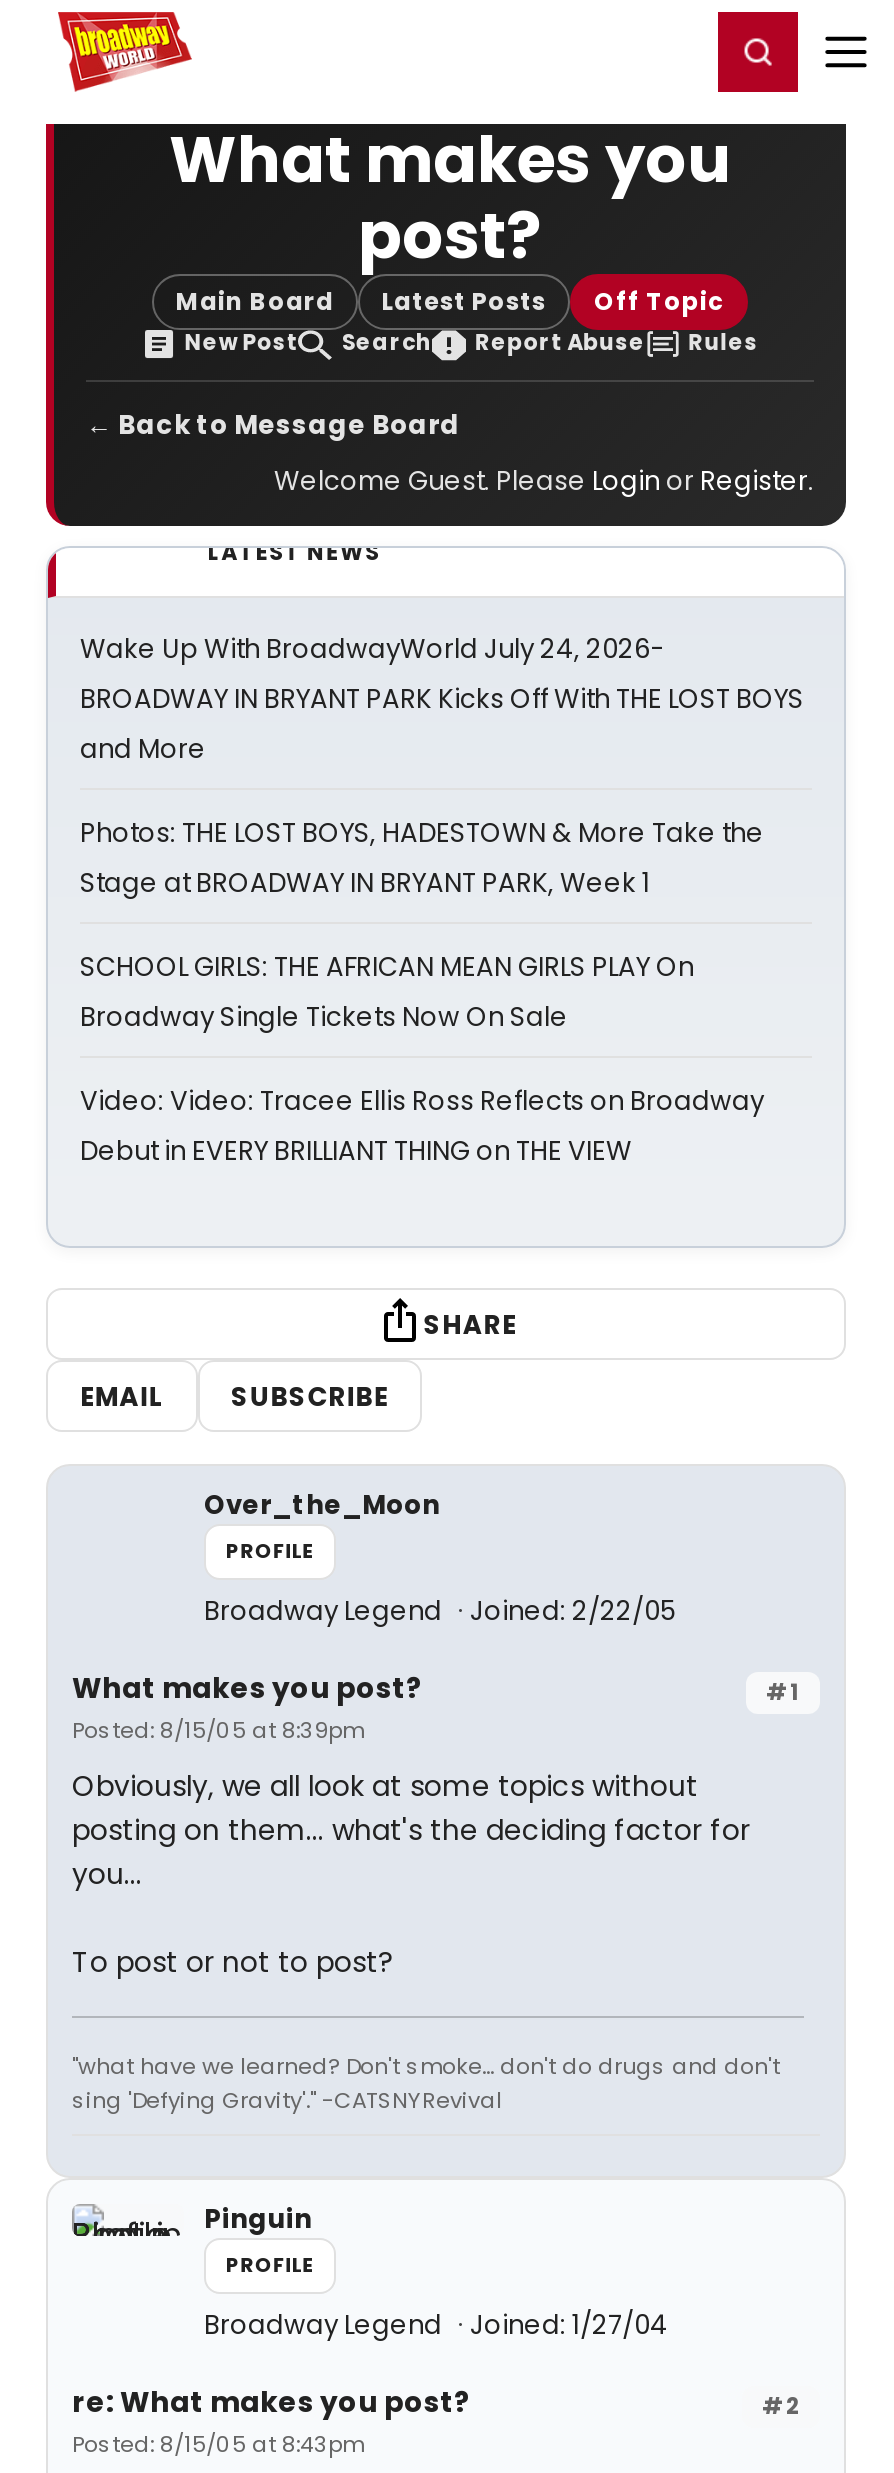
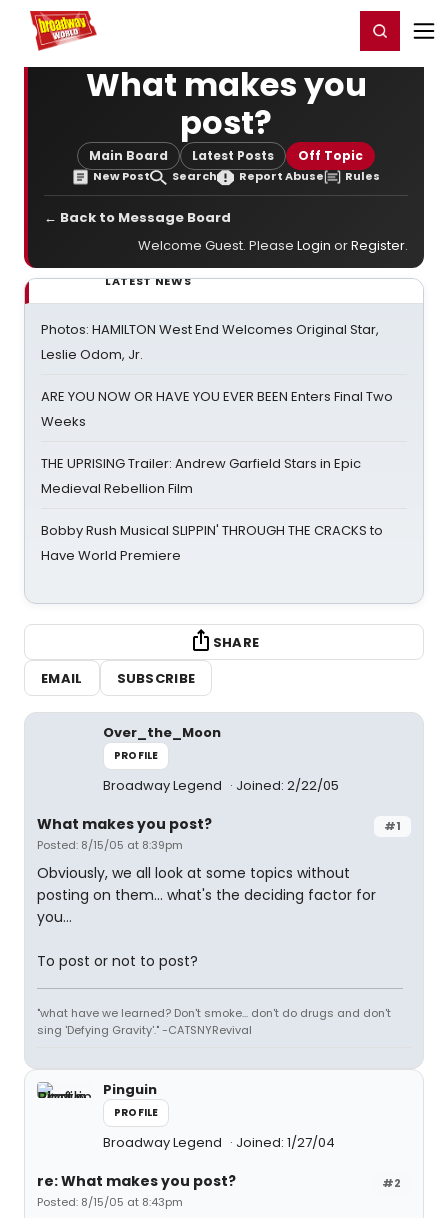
[80,630,804,768] Wake Up With BroadwayWorld July 24, 2026- | BROADWAY IN BRYANT PARK Kicks Off With THE LOST BOYS | and More -> [41,320,379,364] Photos: HAMILTON West End Welcomes Original Star, | Leslie Odom, Jr.
[80,814,764,902] Photos: THE LOST BOYS, HADESTOWN & More Take the | Stage at BROADWAY IN BRYANT PARK, Week 1 -> [41,387,393,431] ARE YOU NOW OR HAVE YOU EVER BEEN Enters Final Two | Weeks
[80,948,694,1036] SCHOOL GIRLS: THE AFRICAN MEAN GIRLS PLAY On | Broadway Single Tickets Now On Sale -> [41,454,361,498] THE UPRISING Trailer: Andrew Garfield Stars in Epic | Medieval Rebellion Film
[80,1082,764,1170] Video: Video: Tracee Ellis Ross Reflects on Broadway | Debut in EVERY BRILLIANT THING on THE VIEW -> [41,521,383,565] Bobby Rush Musical SLIPPIN' THROUGH THE CRACKS to | Have World Premiere

